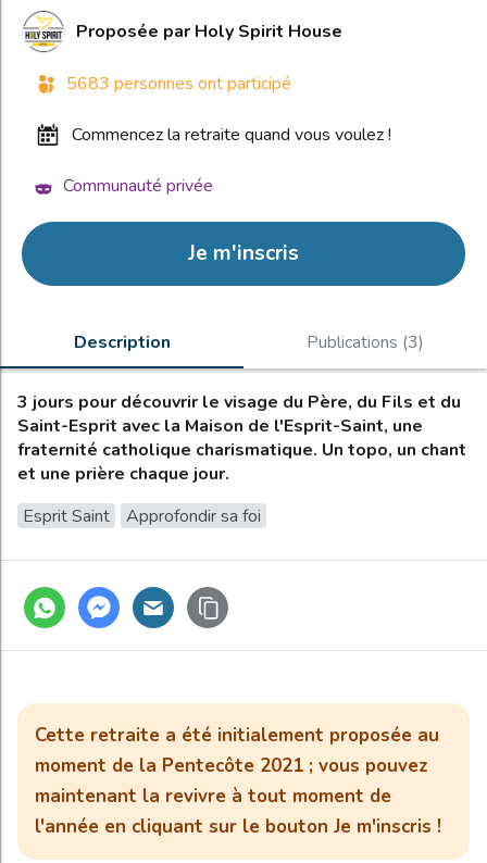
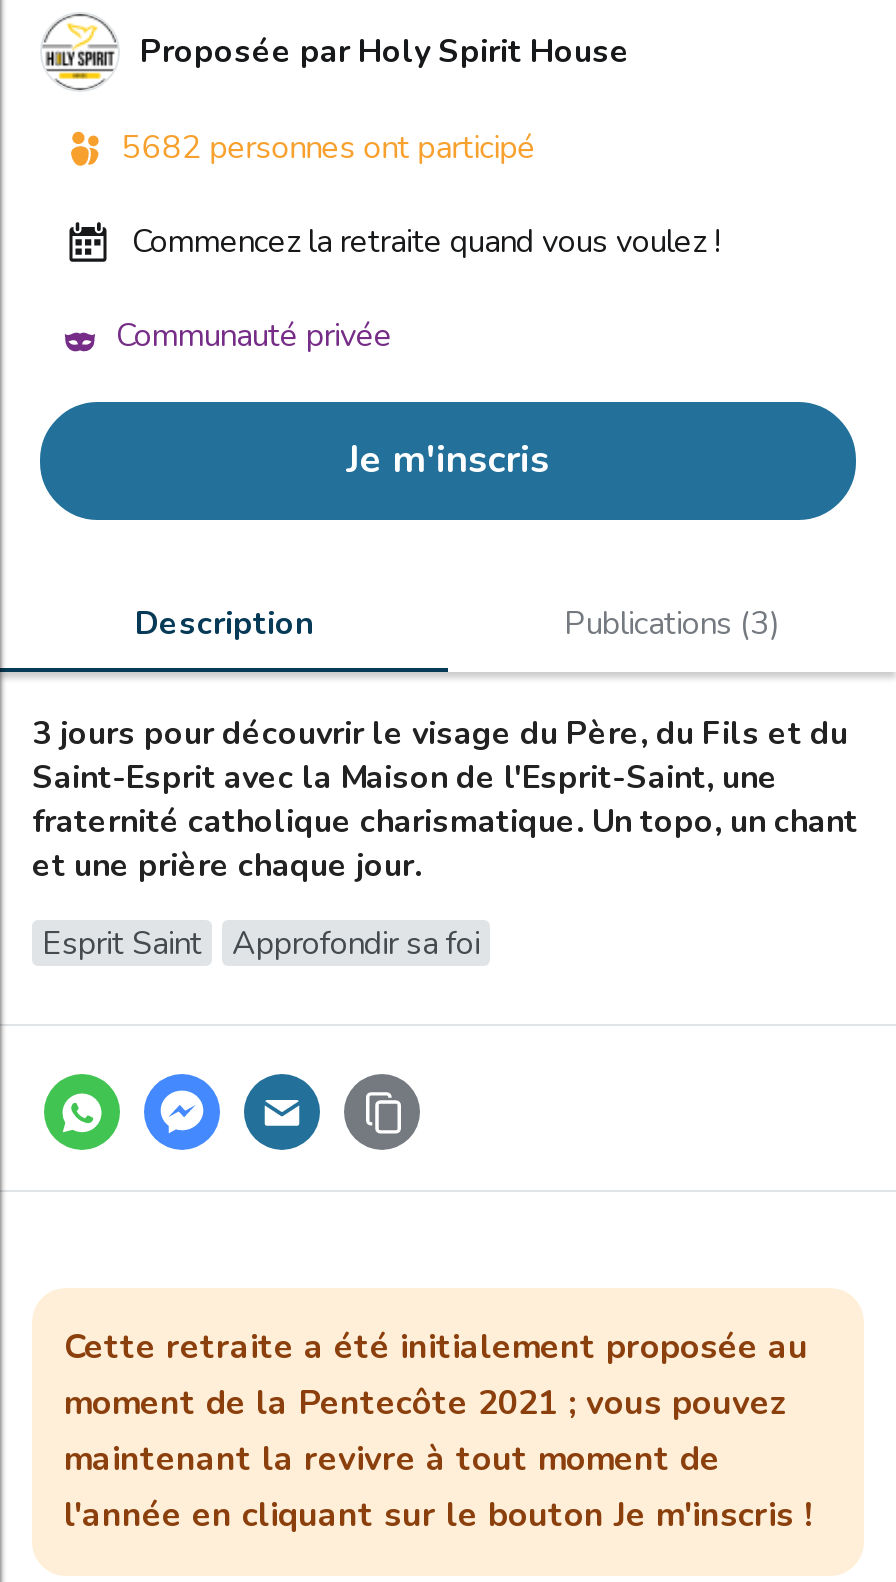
[66,72,291,96] 5683 personnes ont participé -> [122,126,536,170] 5682 personnes ont participé

